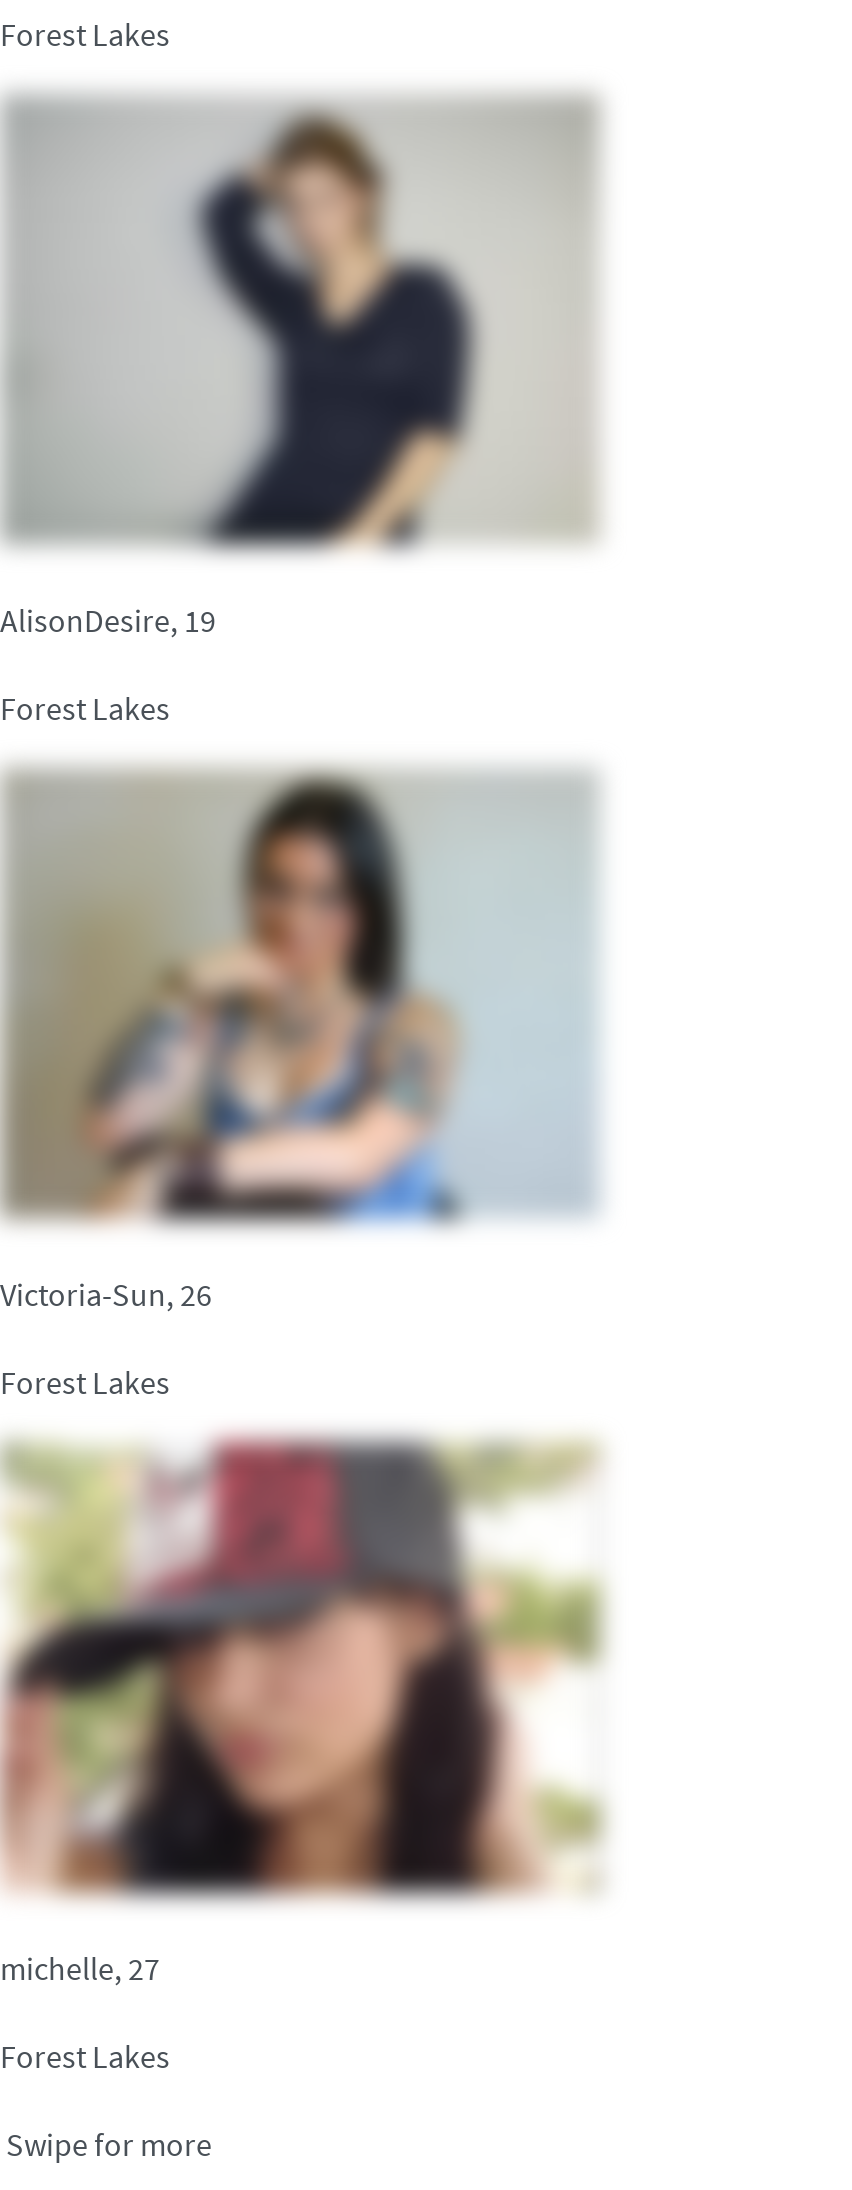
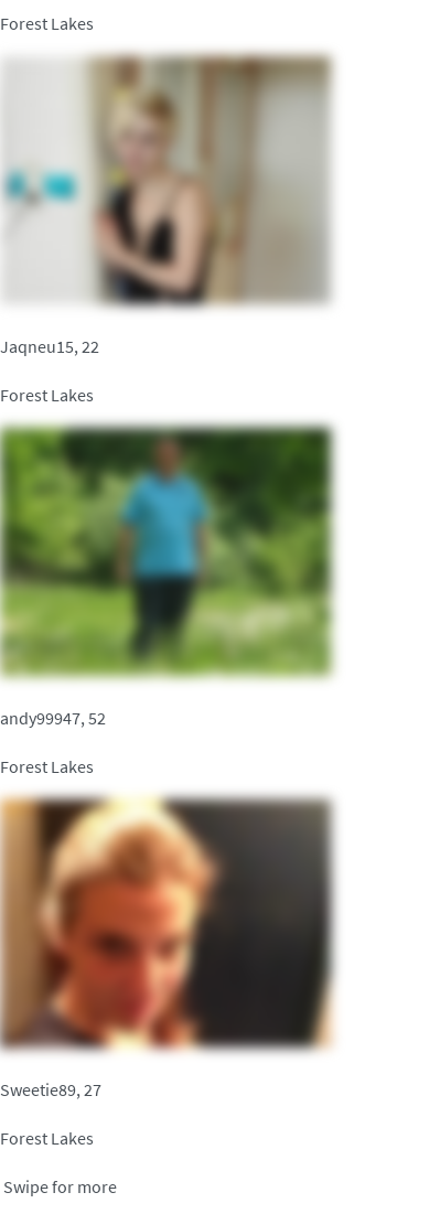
[0,88,596,640] [image] | AlisonDesire, 19 -> [0,52,330,357] [image] | Jaqneu15, 22
[0,760,610,1314] [image] | Victoria-Sun, 26 -> [0,422,337,729] [image] | andy99947, 52
[0,1430,610,1988] [image] | michelle, 27 -> [0,793,337,1100] [image] | Sweetie89, 27

